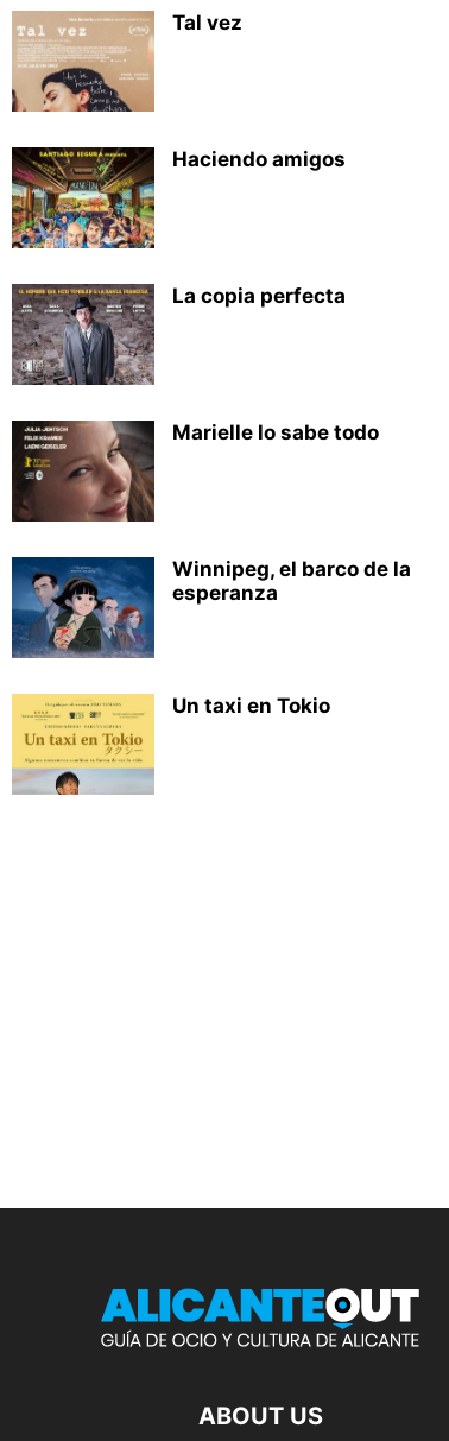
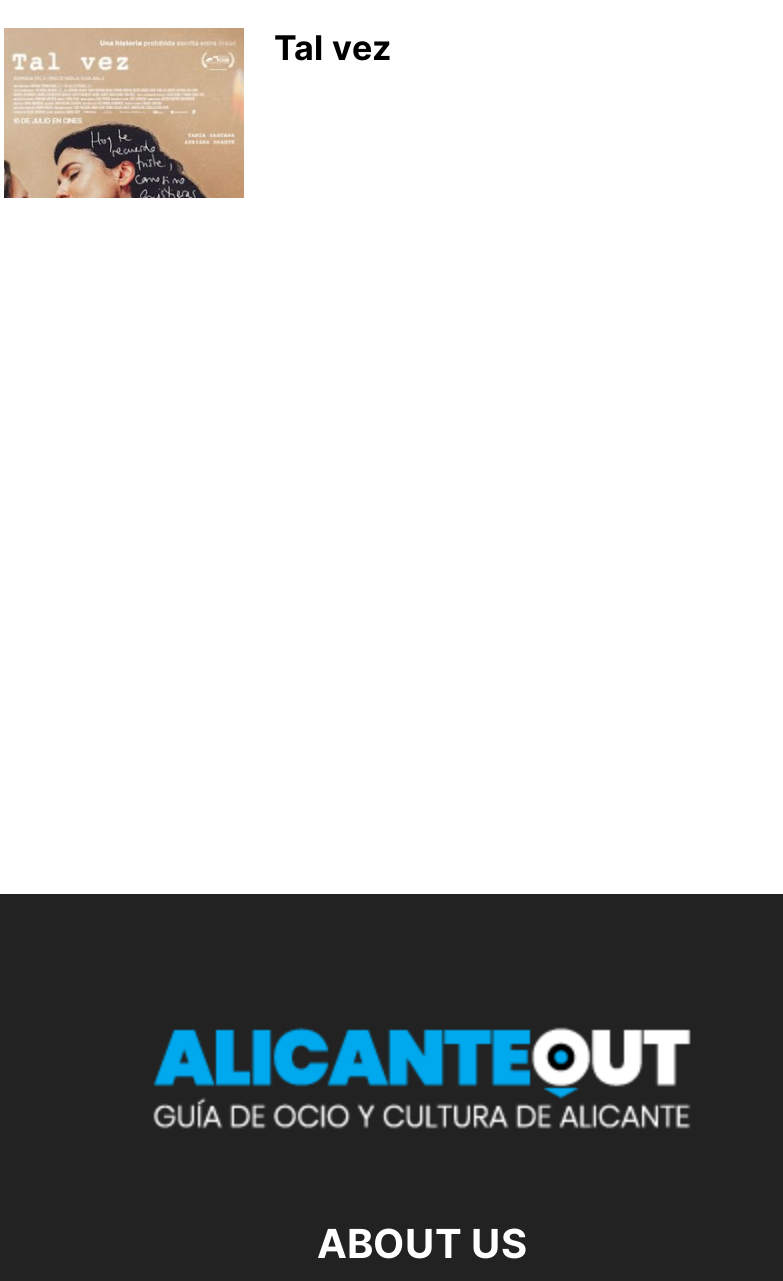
[11,146,346,249] [image] | Haciendo amigos -> none
[11,283,346,386] [image] | La copia perfecta -> none
[11,419,379,523] [image] | Marielle lo sabe todo -> none
[11,556,411,659] [image] | Winnipeg, el barco de la | esperanza -> none
[12,694,330,795] [image] | Un taxi en Tokio -> none

